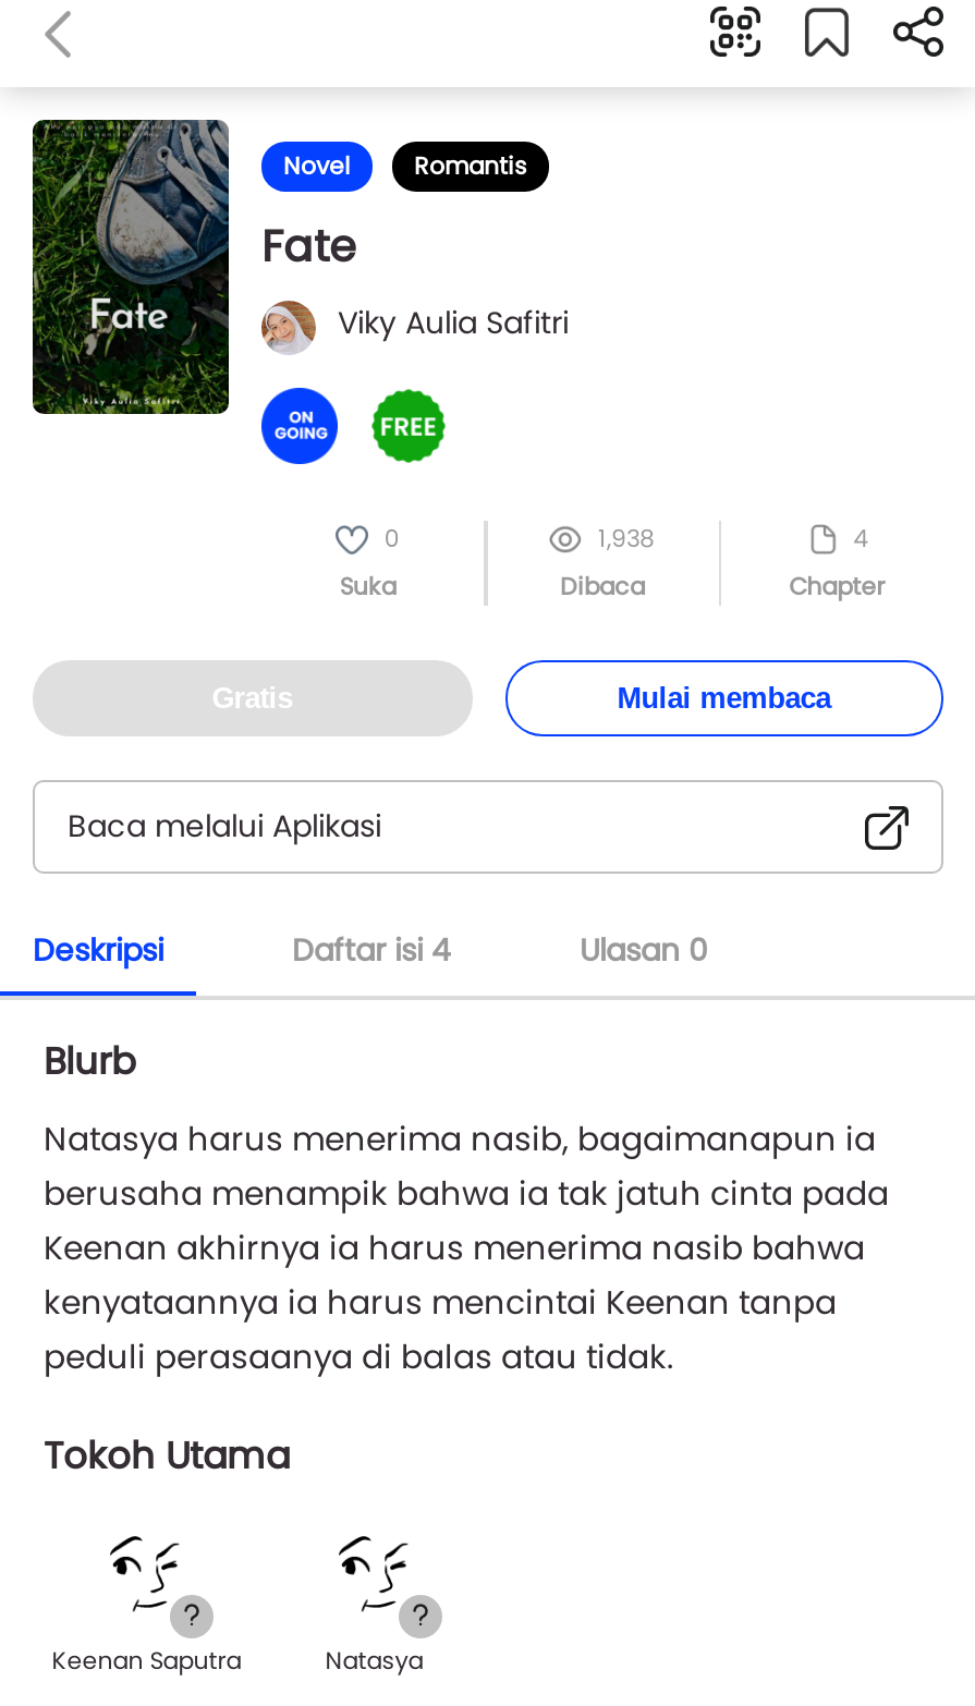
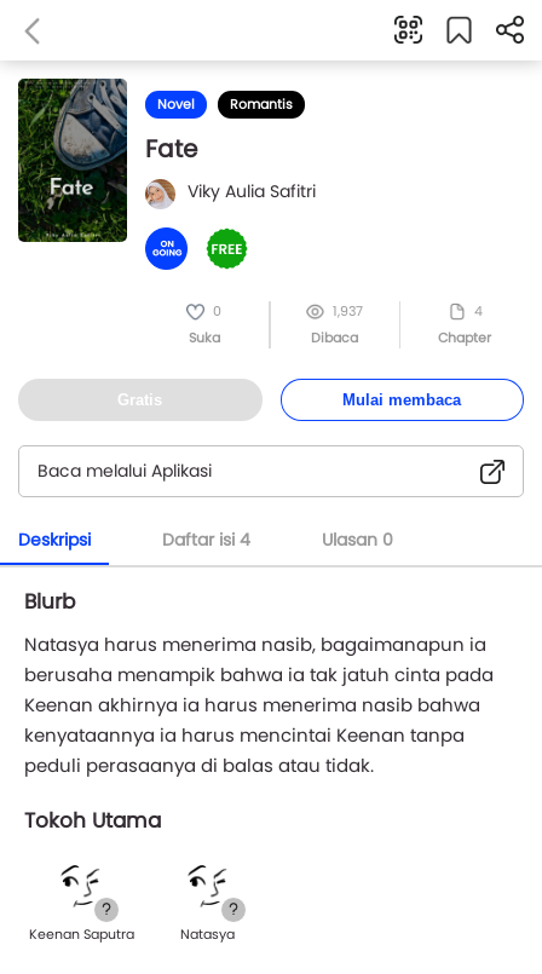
[598,521,655,556] 1,938 -> [333,301,363,321] 1,937

